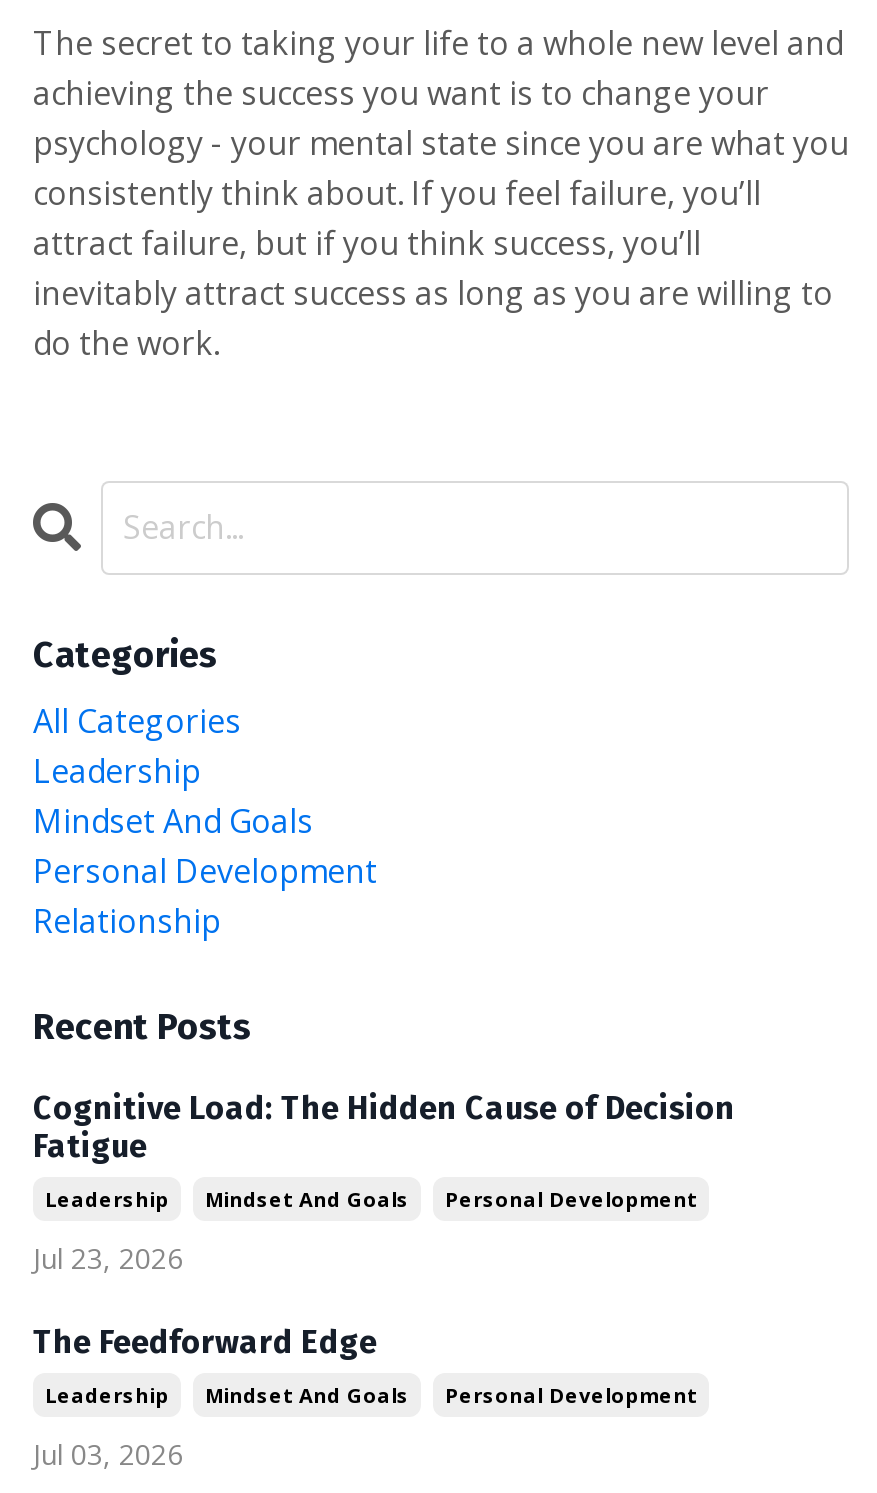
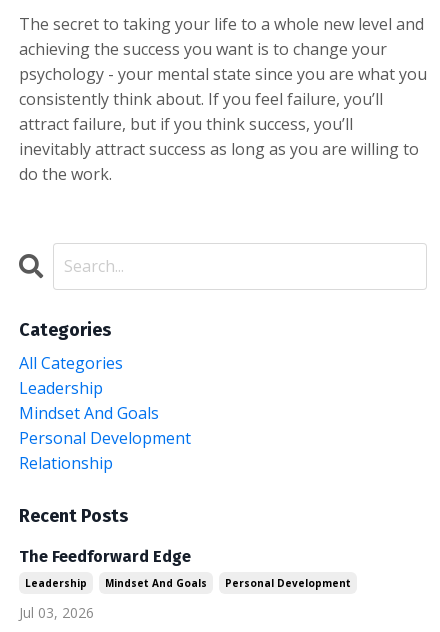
[33,1089,735,1277] Cognitive Load: The Hidden Cause of Decision | Fatigue | Leadership | Mindset And Goals | Personal Development | Jul 23, 2026 -> none

